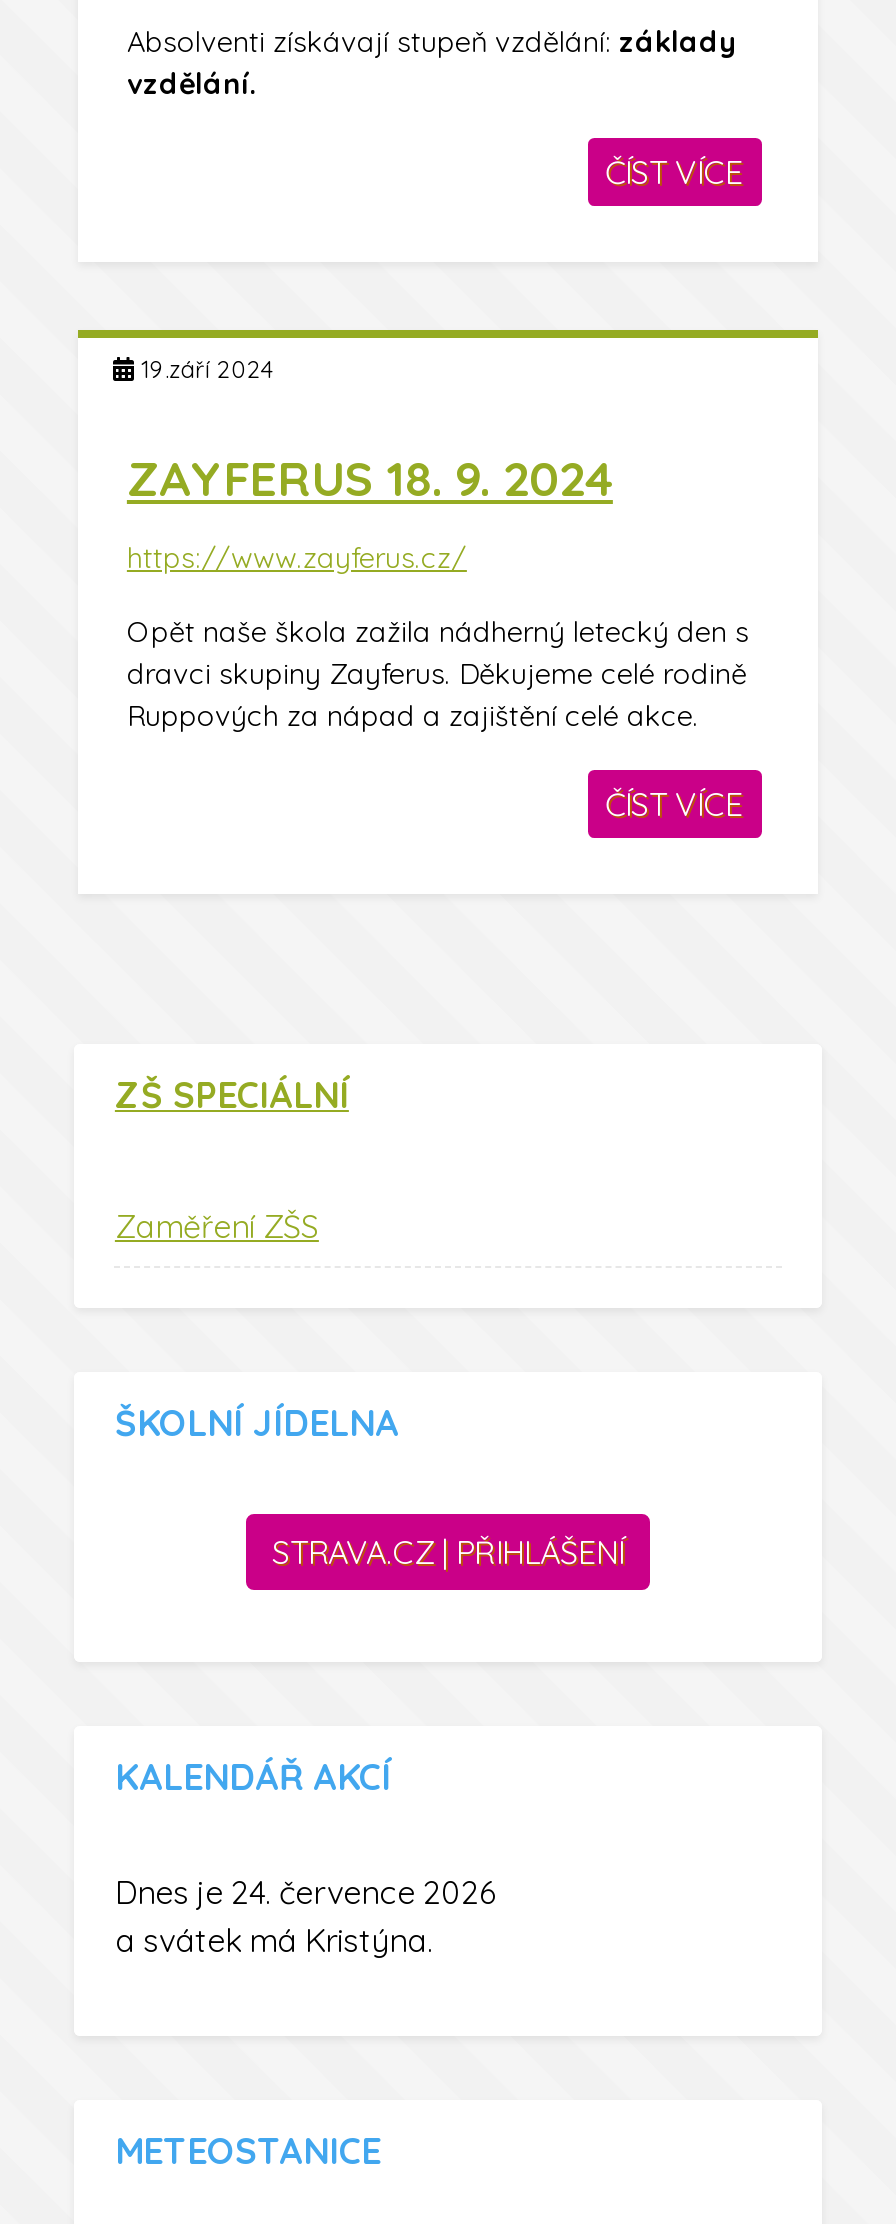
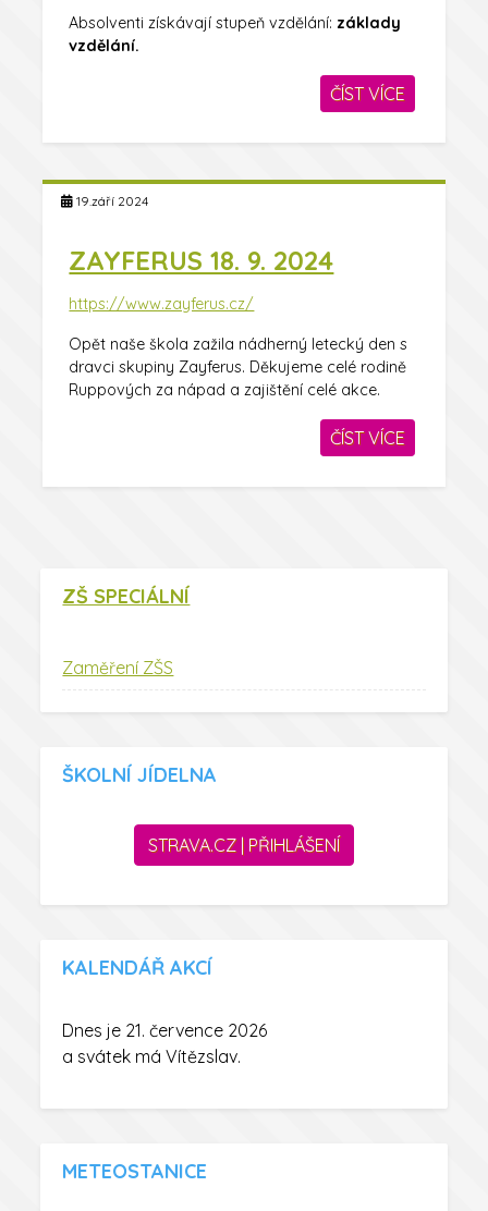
[115,1872,495,1912] Dnes je 24. července 2026 -> [63,1019,267,1041] Dnes je 21. července 2026
[115,1920,433,1960] a svátek má Kristýna. -> [63,1045,241,1067] a svátek má Vítězslav.

